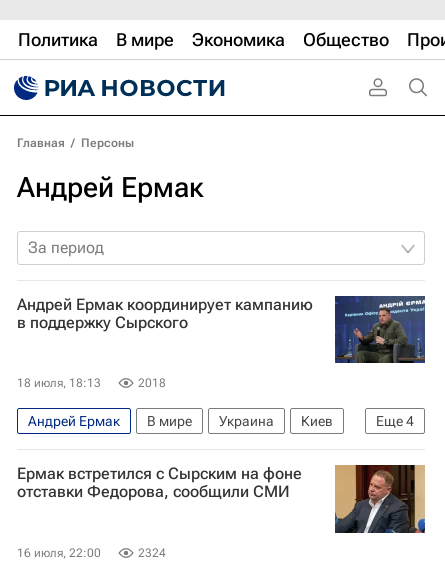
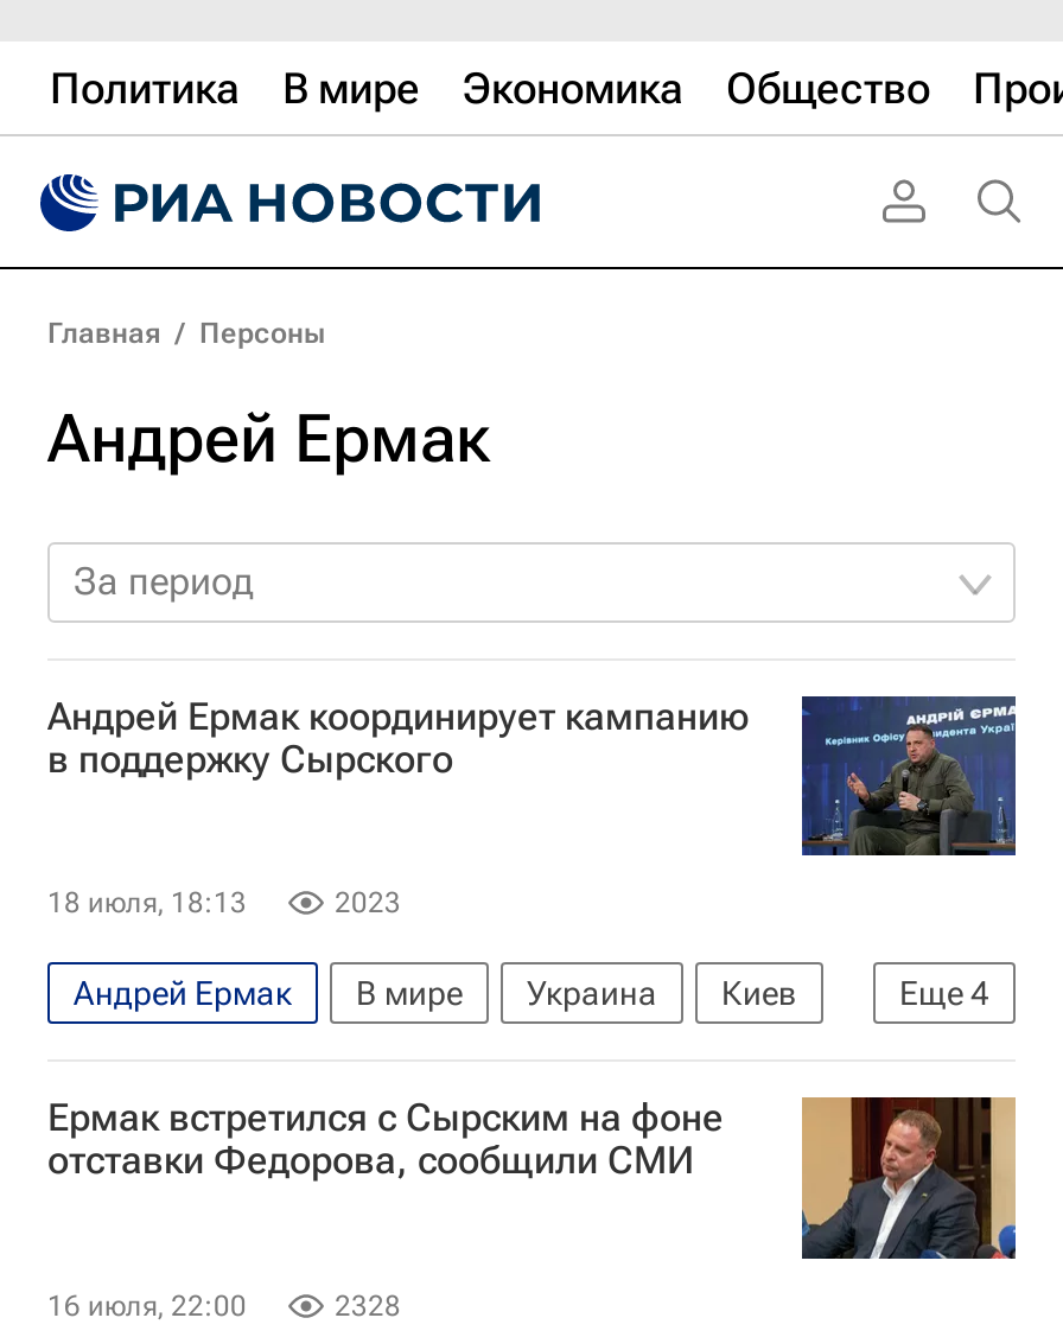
[138,376,166,390] 2018 -> [335,886,401,919] 2023
[138,545,166,559] 2324 -> [335,1288,401,1322] 2328

